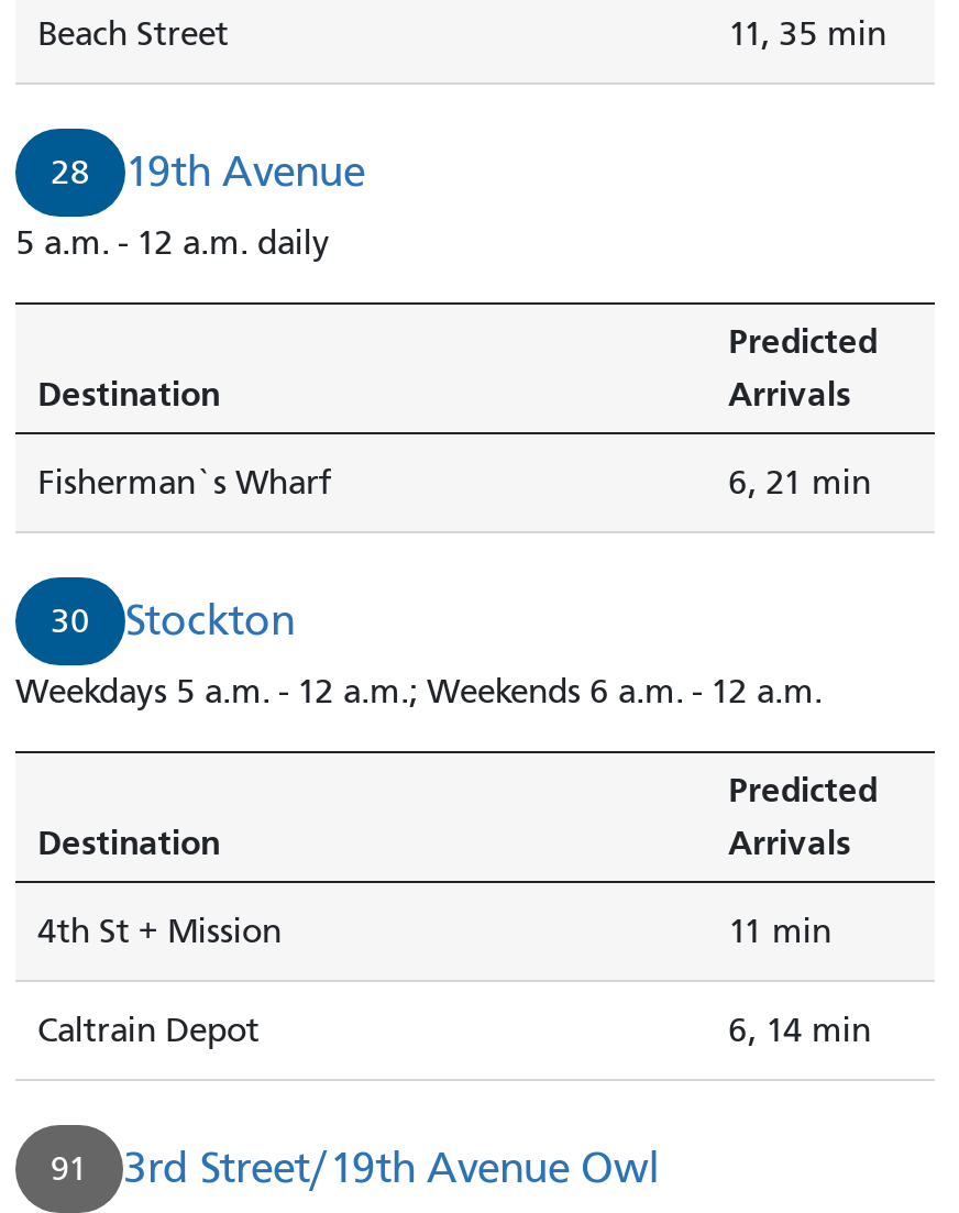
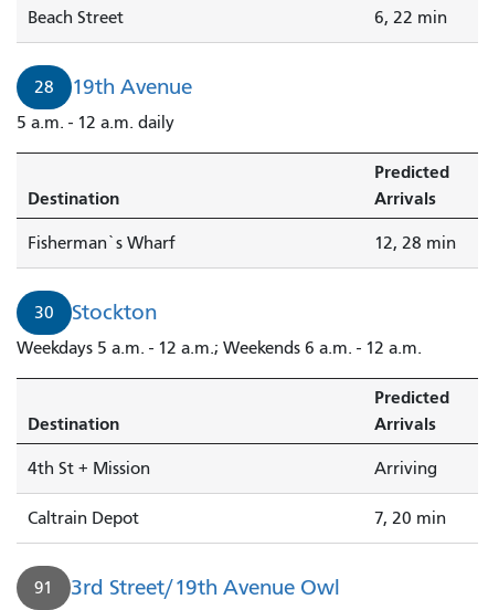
[728,13,886,53] 11, 35 min -> [374,7,447,27] 6, 22 min
[728,462,871,502] 6, 21 min -> [374,233,456,253] 12, 28 min
[728,911,831,950] 11 min -> [374,458,437,478] Arriving
[728,1010,871,1049] 6, 14 min -> [374,508,446,528] 7, 20 min

